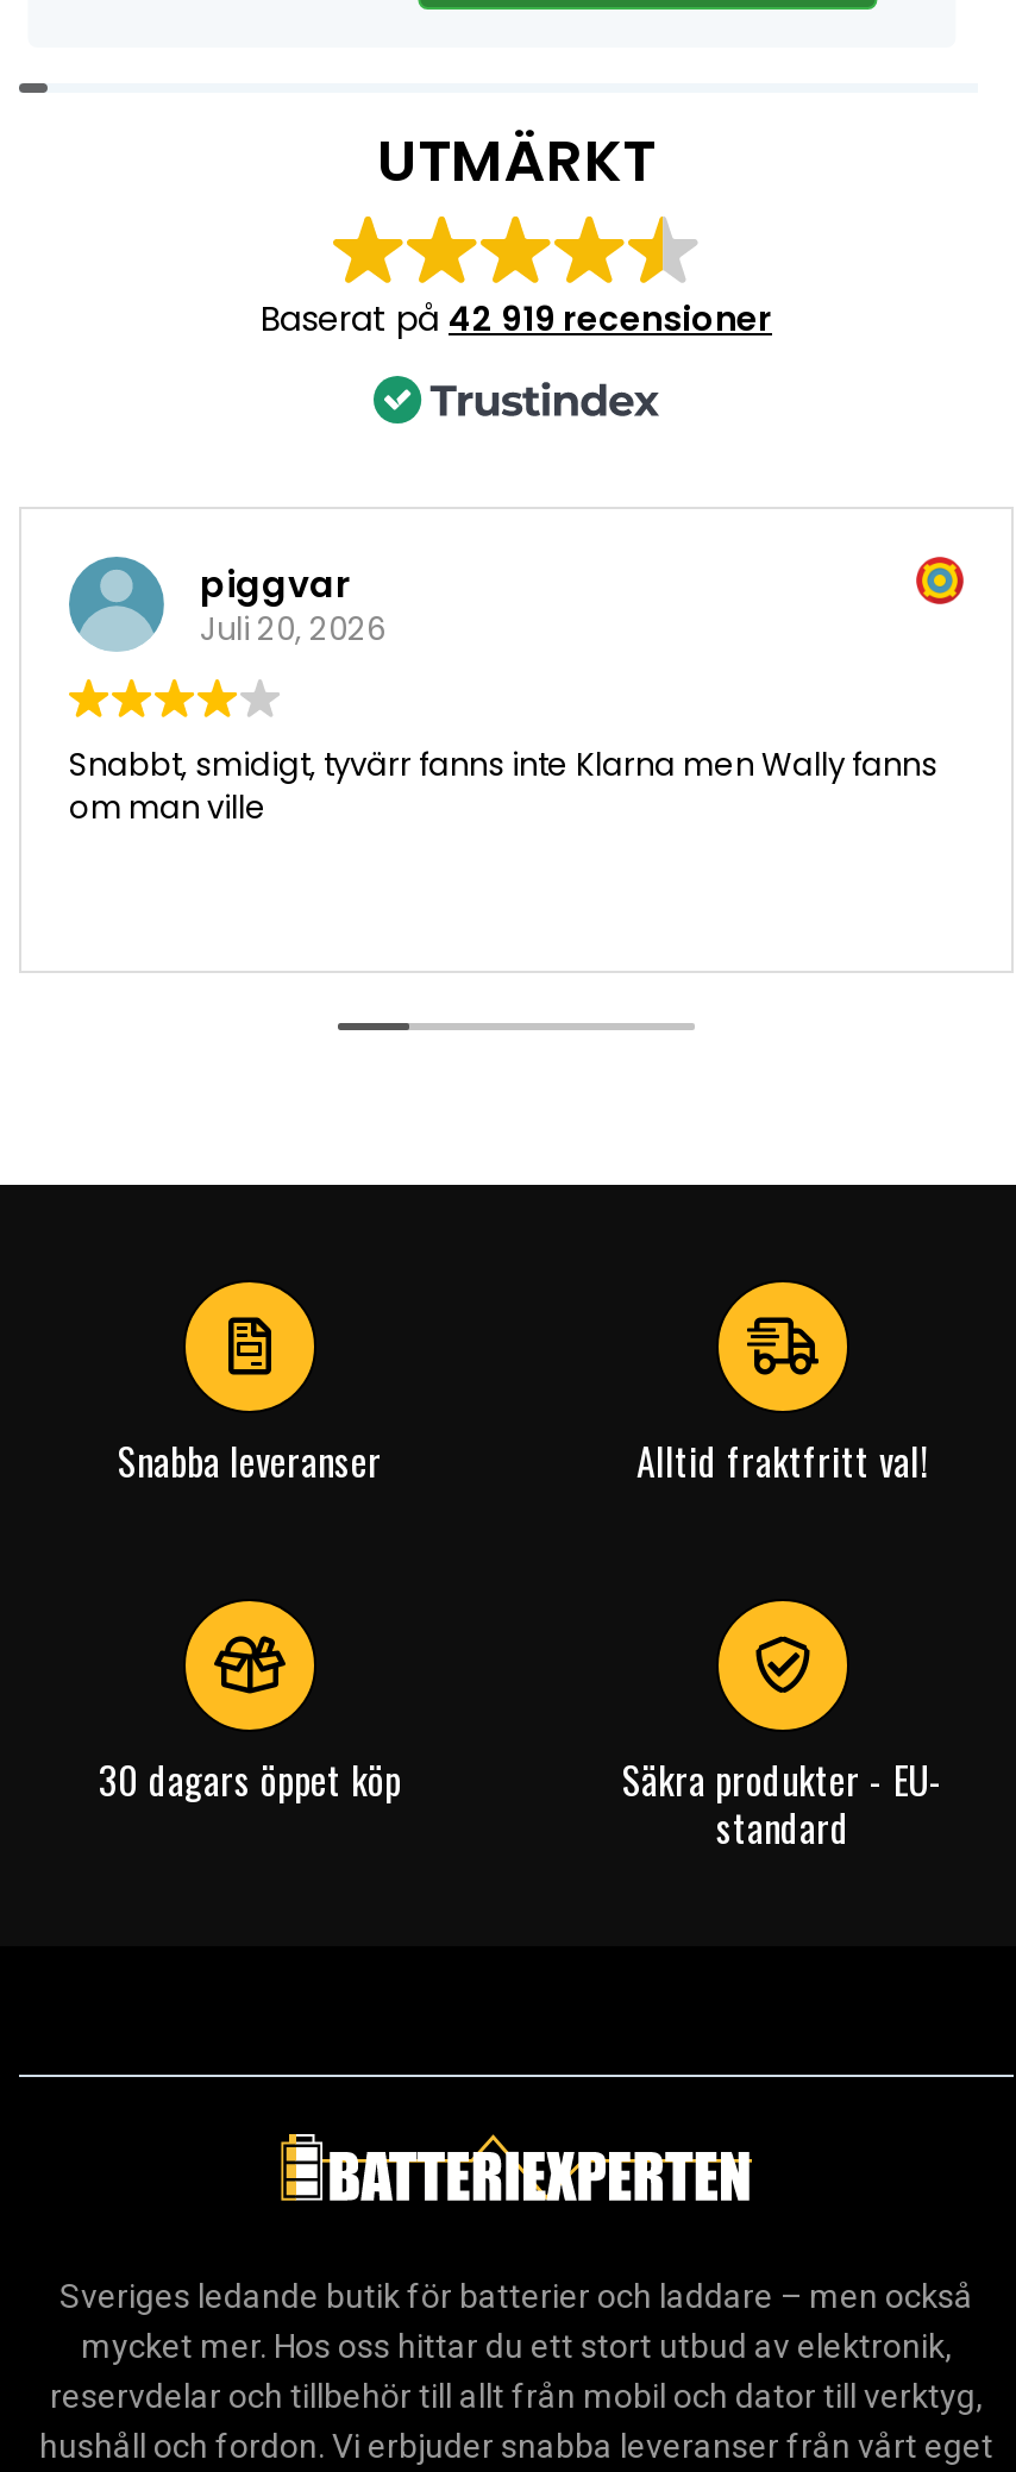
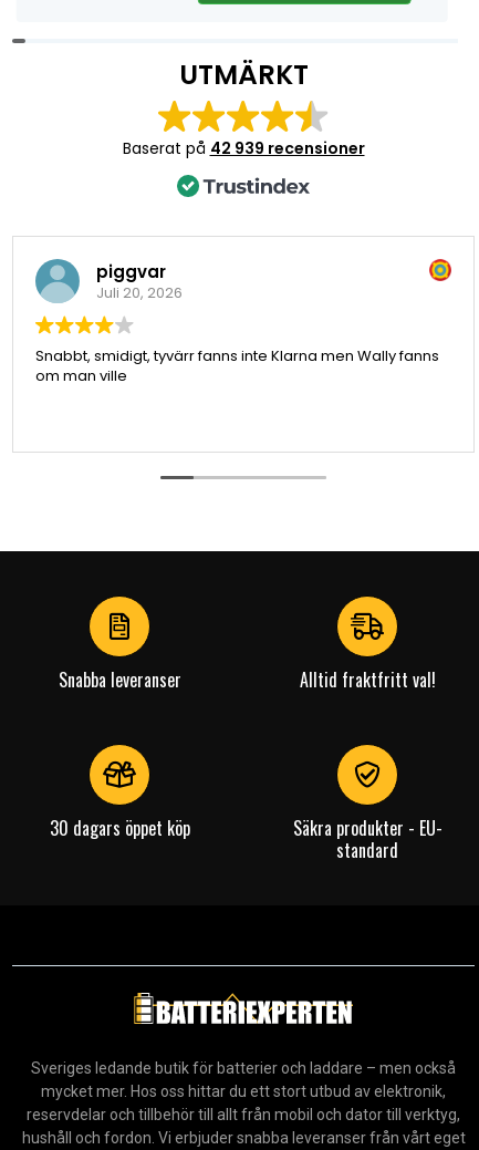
[261,295,772,343] Baserat på 42 919 recensioner -> [122,137,365,159] Baserat på 42 939 recensioner

